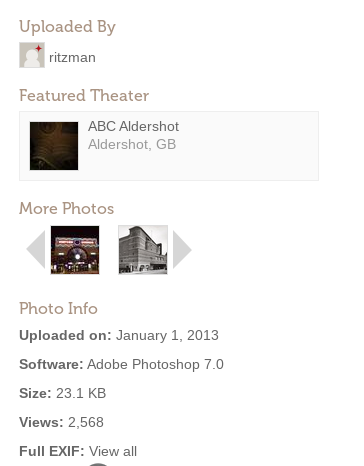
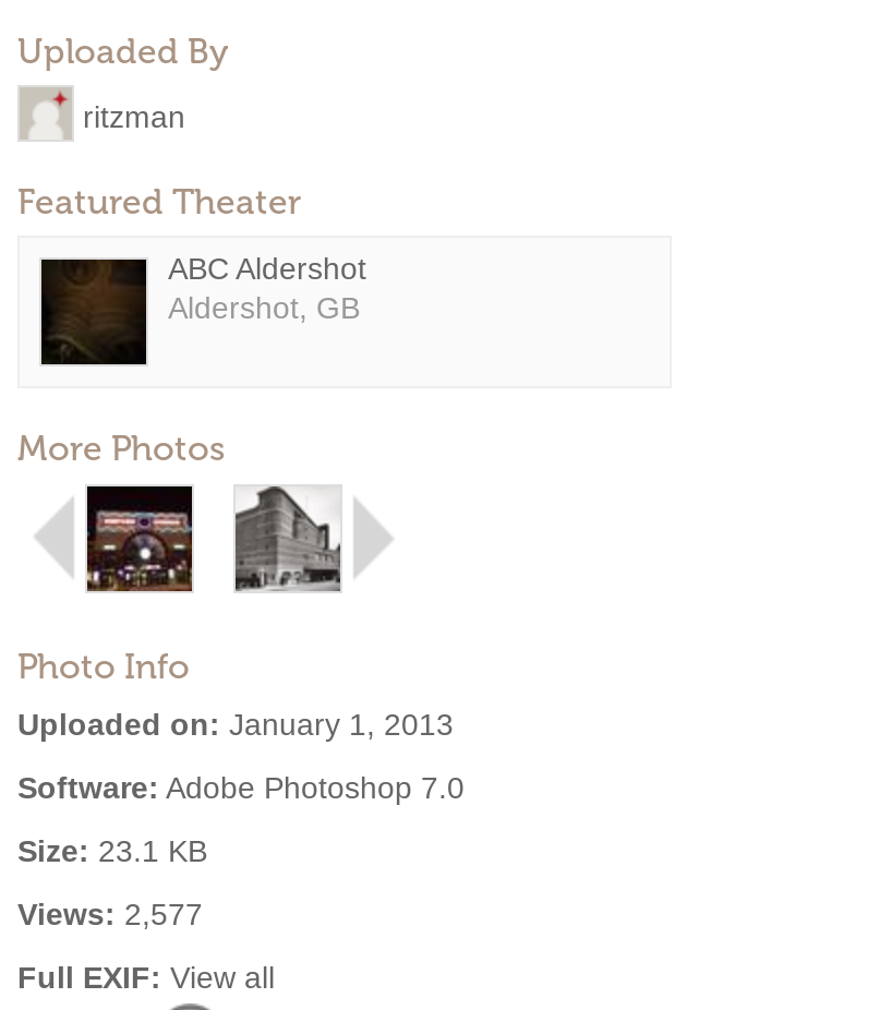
[19,414,104,430] Views: 2,568 -> [17,897,203,931] Views: 2,577

